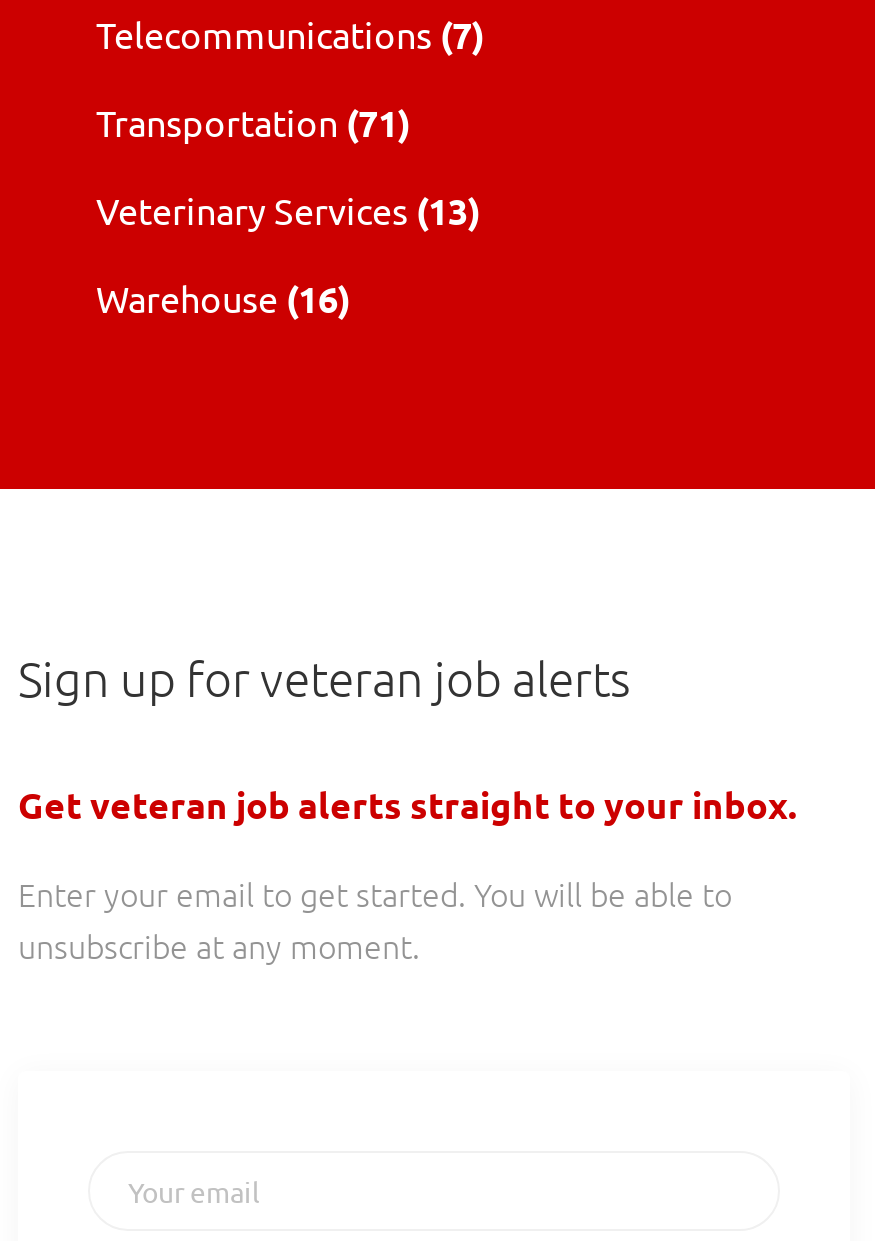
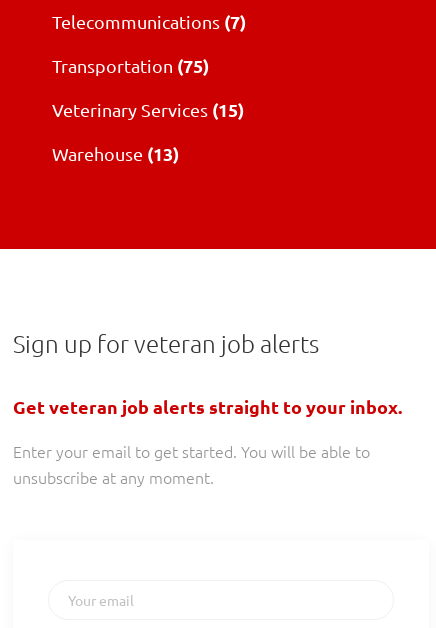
[96,99,410,145] Transportation (71) -> [52,54,209,77] Transportation (75)
[96,187,480,233] Veterinary Services (13) -> [52,98,244,121] Veterinary Services (15)
[96,275,350,321] Warehouse (16) -> [52,142,179,165] Warehouse (13)

